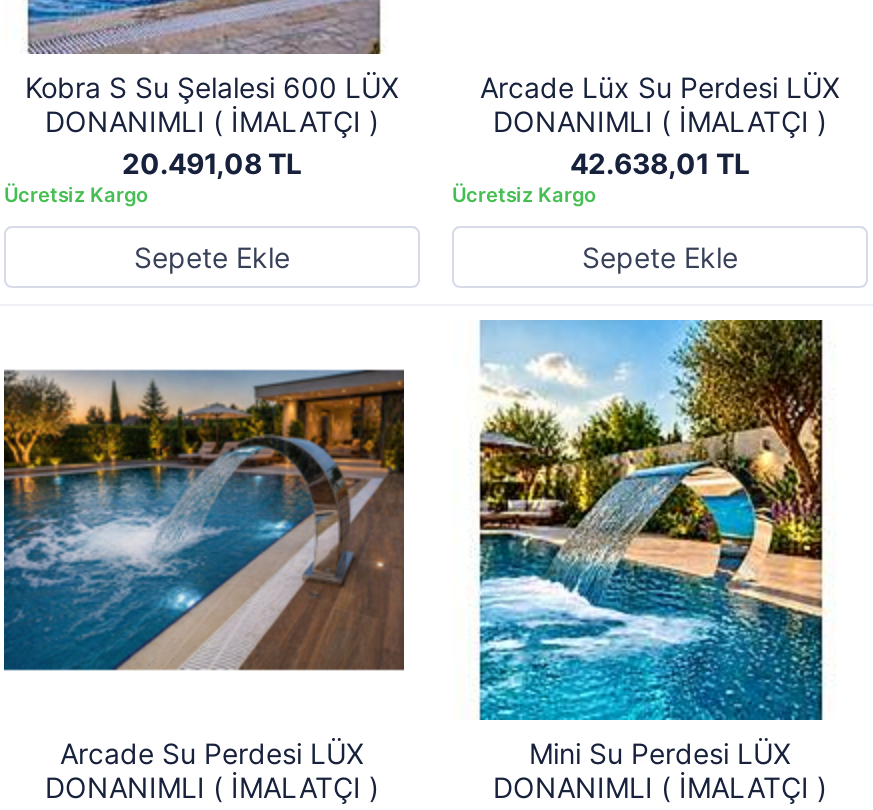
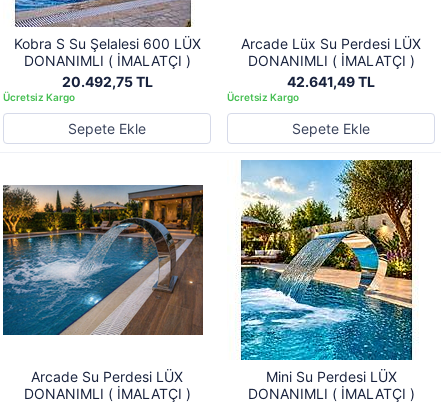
[122,146,302,180] 20.491,08 TL -> [61,73,152,90] 20.492,75 TL
[570,146,750,180] 42.638,01 TL -> [287,73,375,90] 42.641,49 TL

